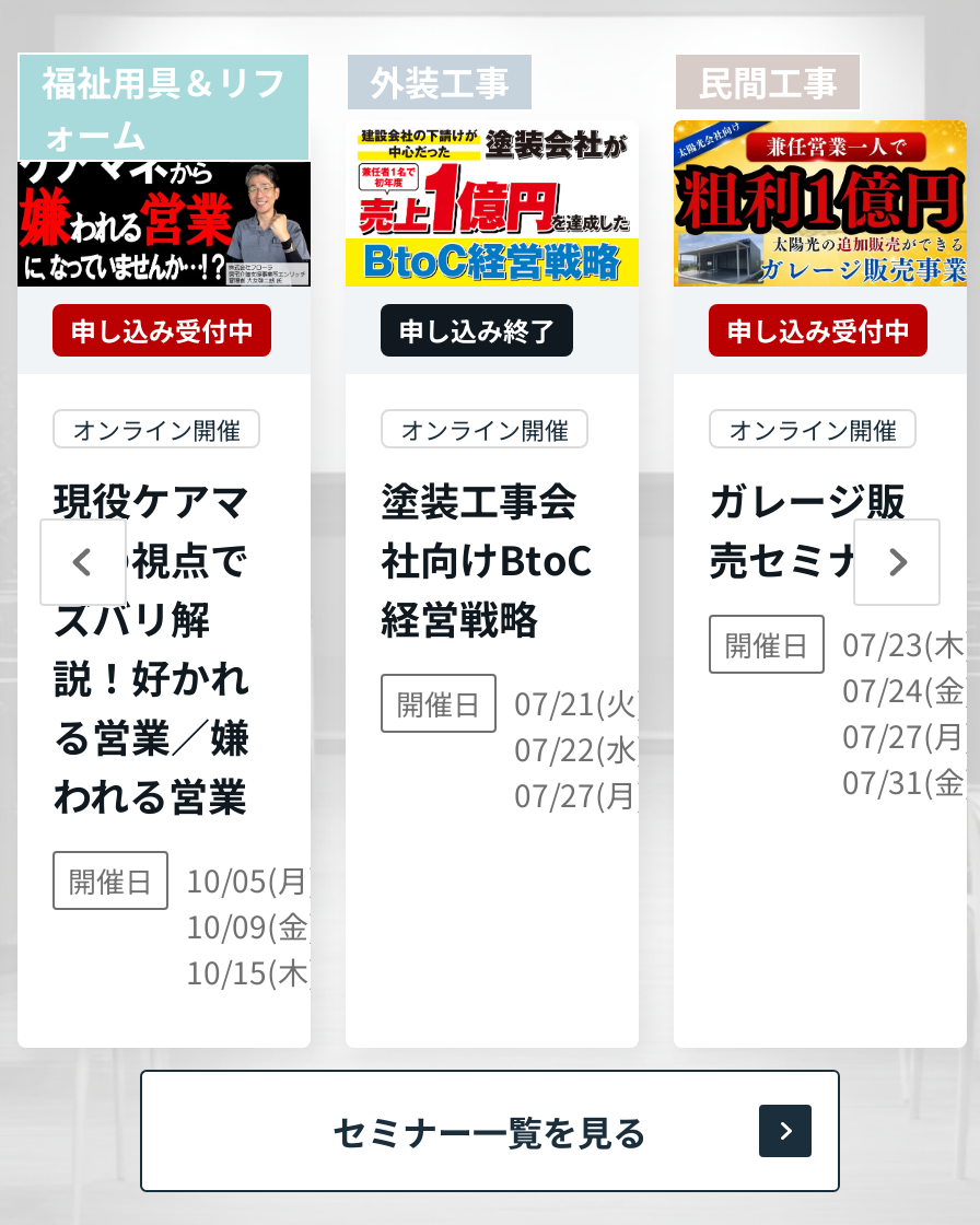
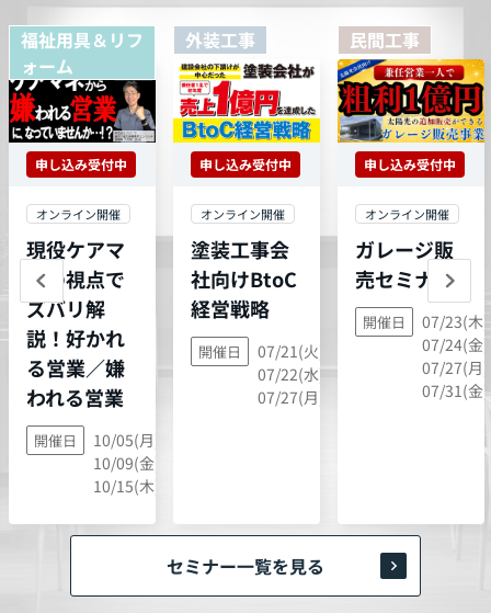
[398,310,556,347] 申し込み終了 -> [199,154,292,173] 申し込み受付中

